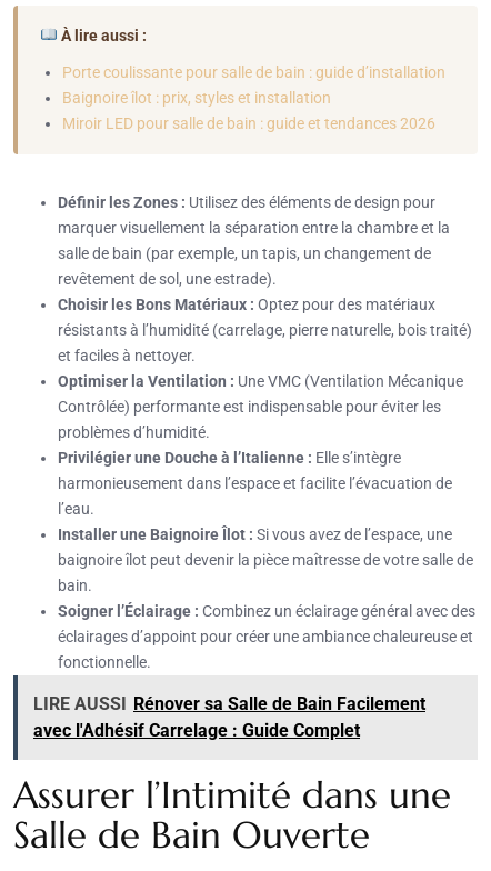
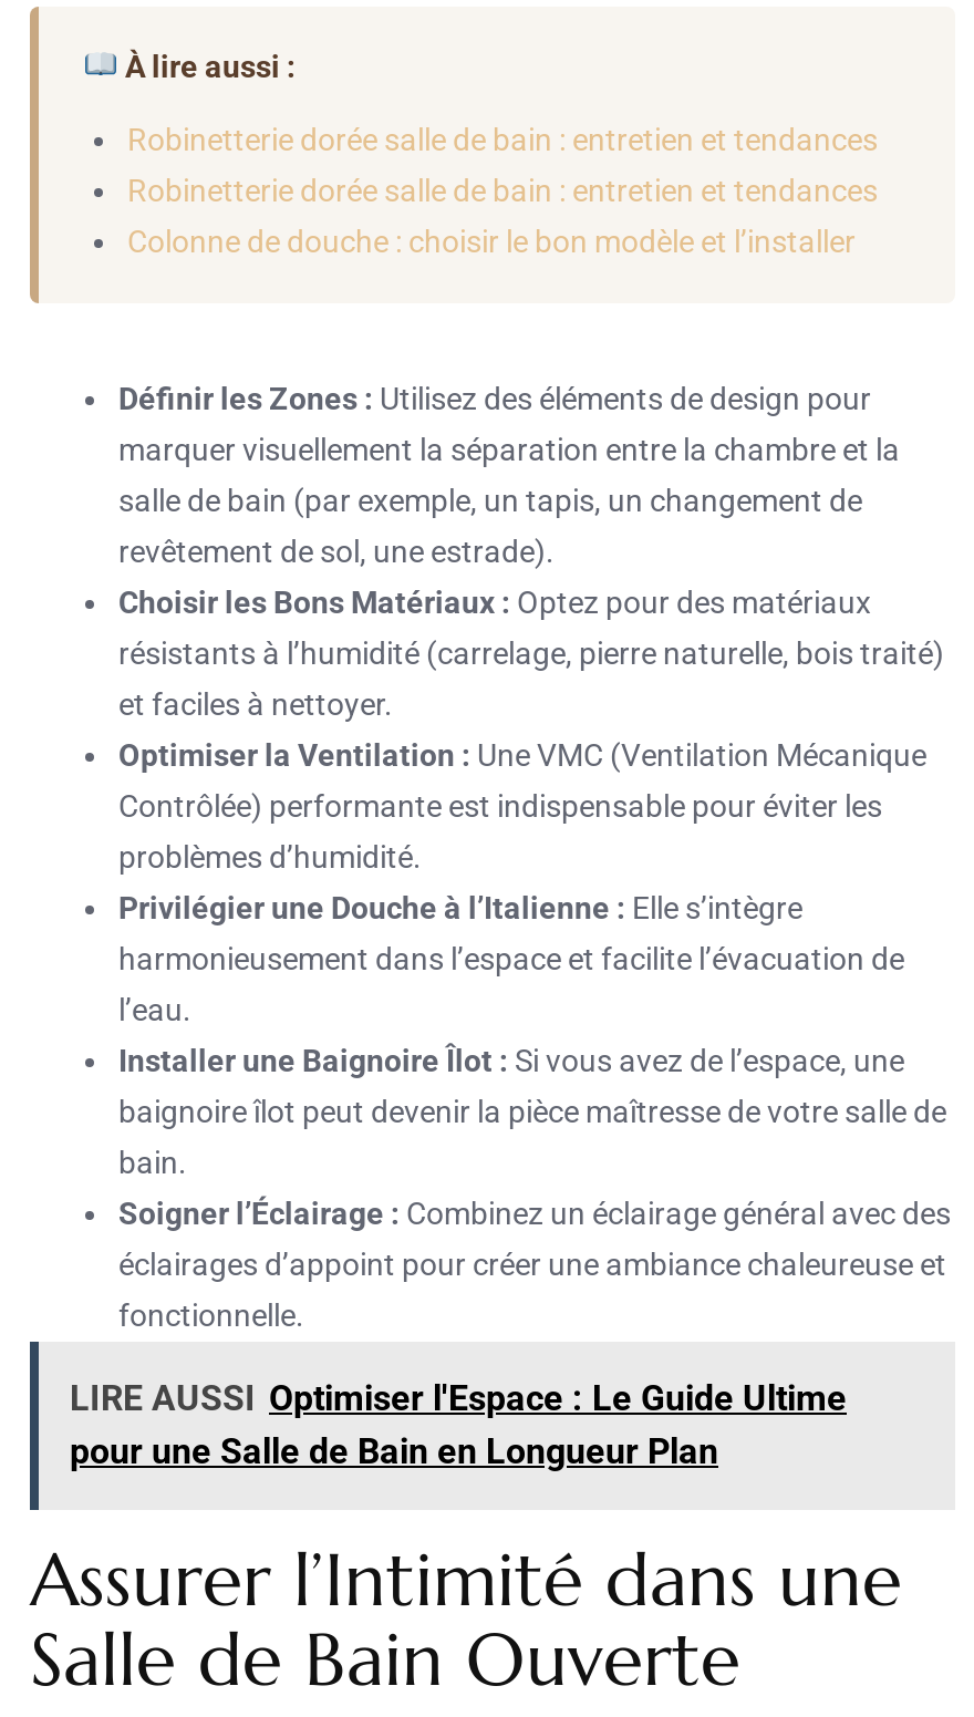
[62,63,445,132] Porte coulissante pour salle de bain : guide d’installation | Baignoire îlot : prix, styles et installation | Miroir LED pour salle de bain : guide et tendances 2026 -> [127,122,878,259] Robinetterie dorée salle de bain : entretien et tendances | Robinetterie dorée salle de bain : entretien et tendances | Colonne de douche : choisir le bon modèle et l’installer
[33,693,425,741] LIRE AUSSI Rénover sa Salle de Bain Facilement | avec l'Adhésif Carrelage : Guide Complet -> [70,1377,847,1472] LIRE AUSSI Optimiser l'Espace : Le Guide Ultime | pour une Salle de Bain en Longueur Plan

